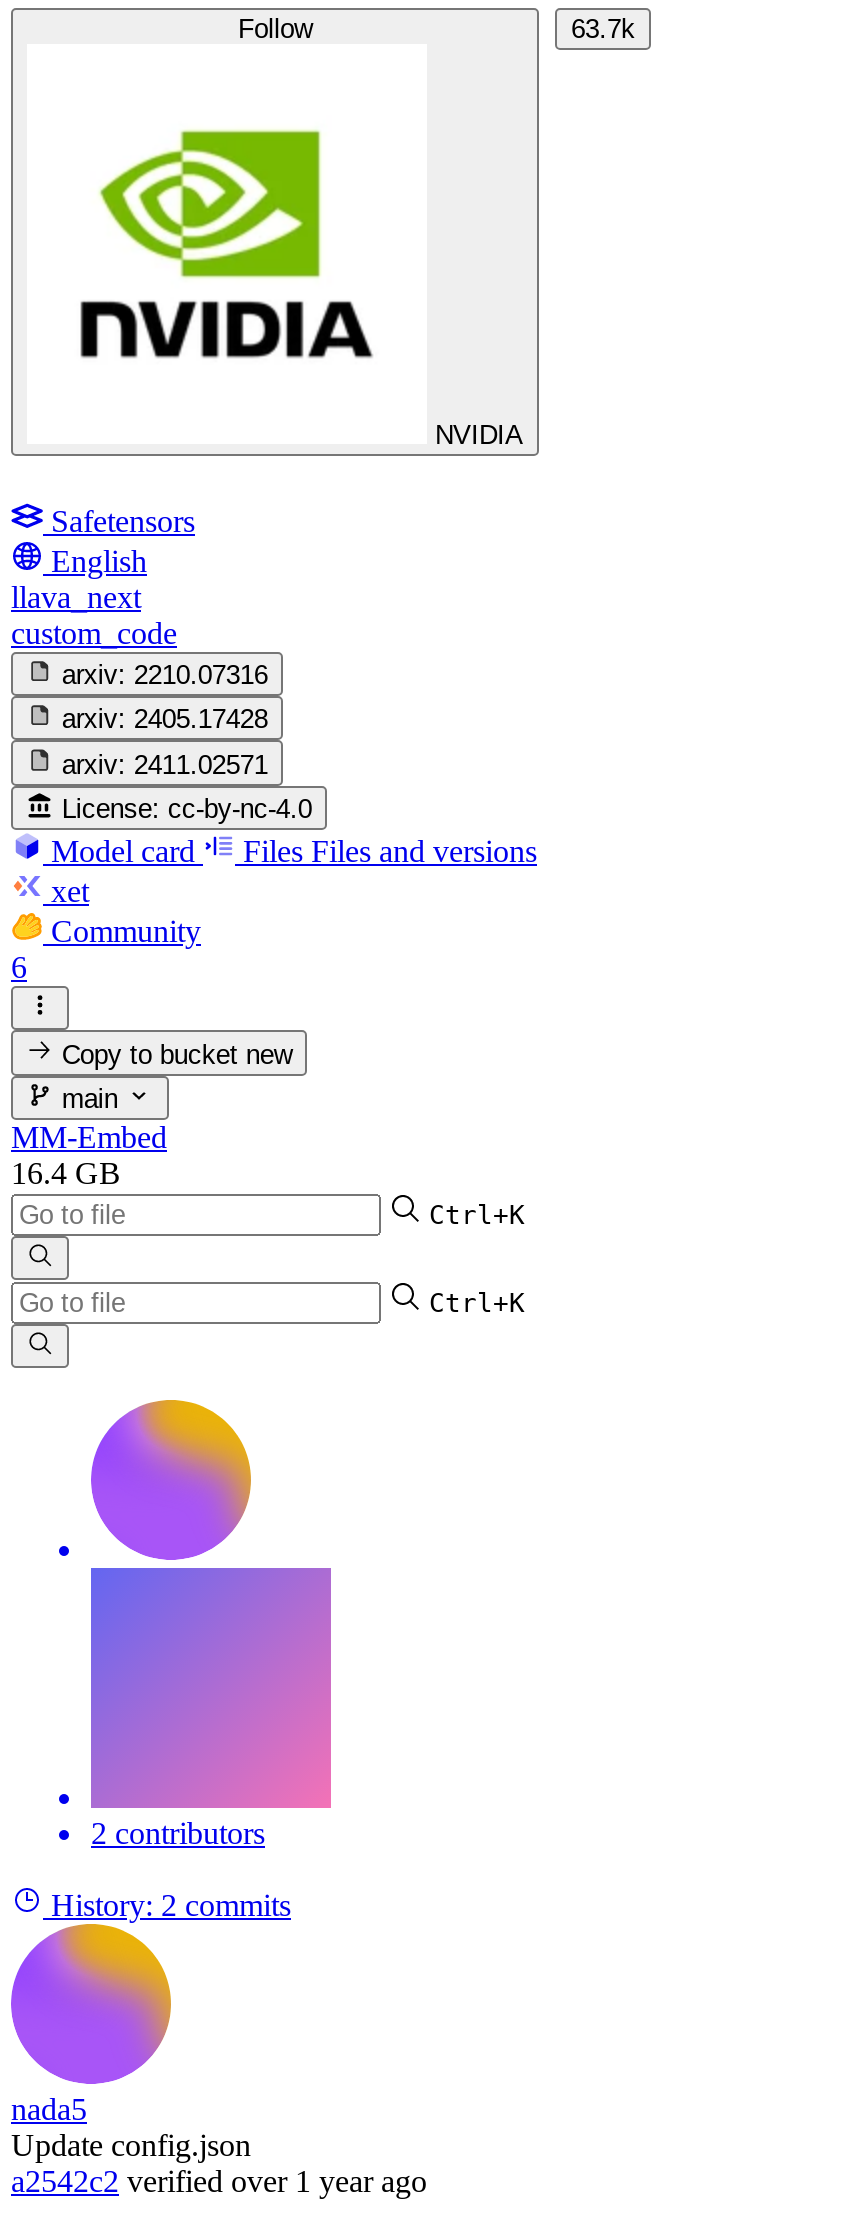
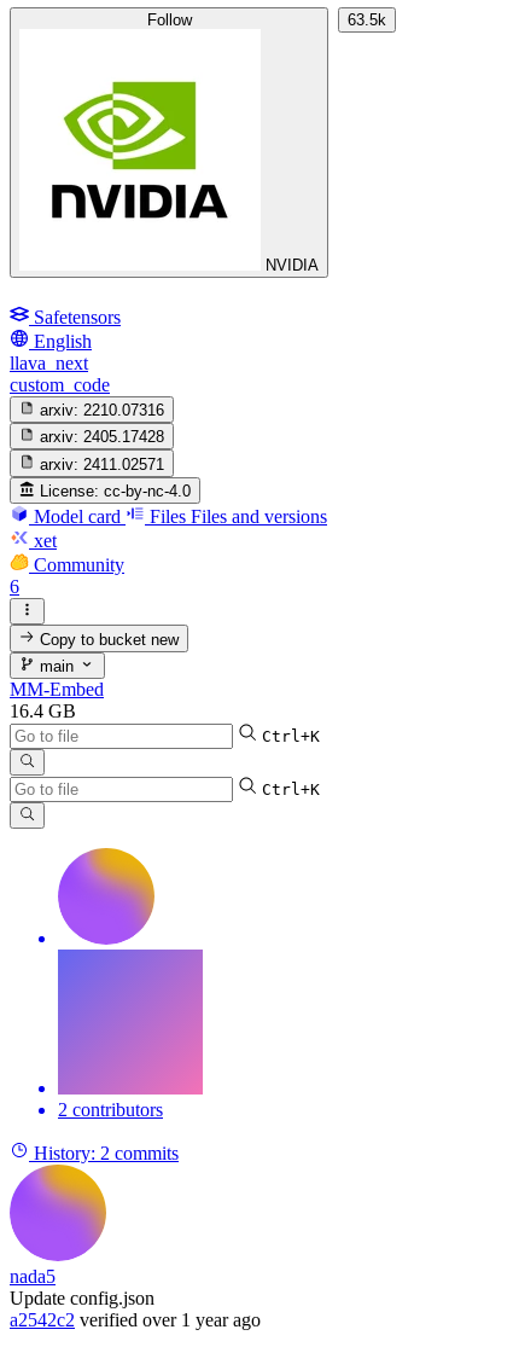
[571,14,635,44] 63.7k -> [348,11,386,29] 63.5k

